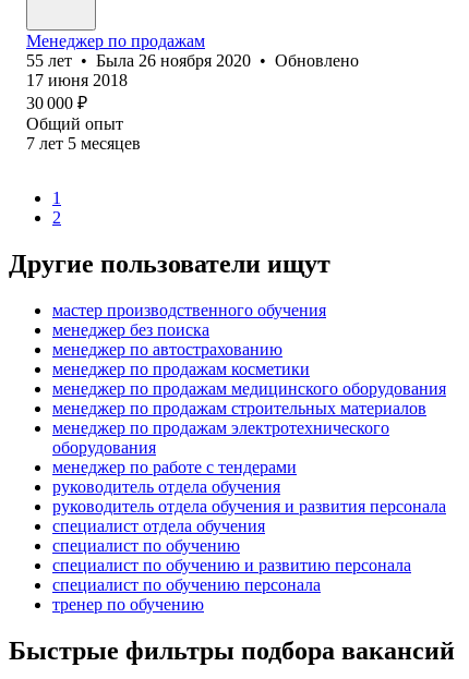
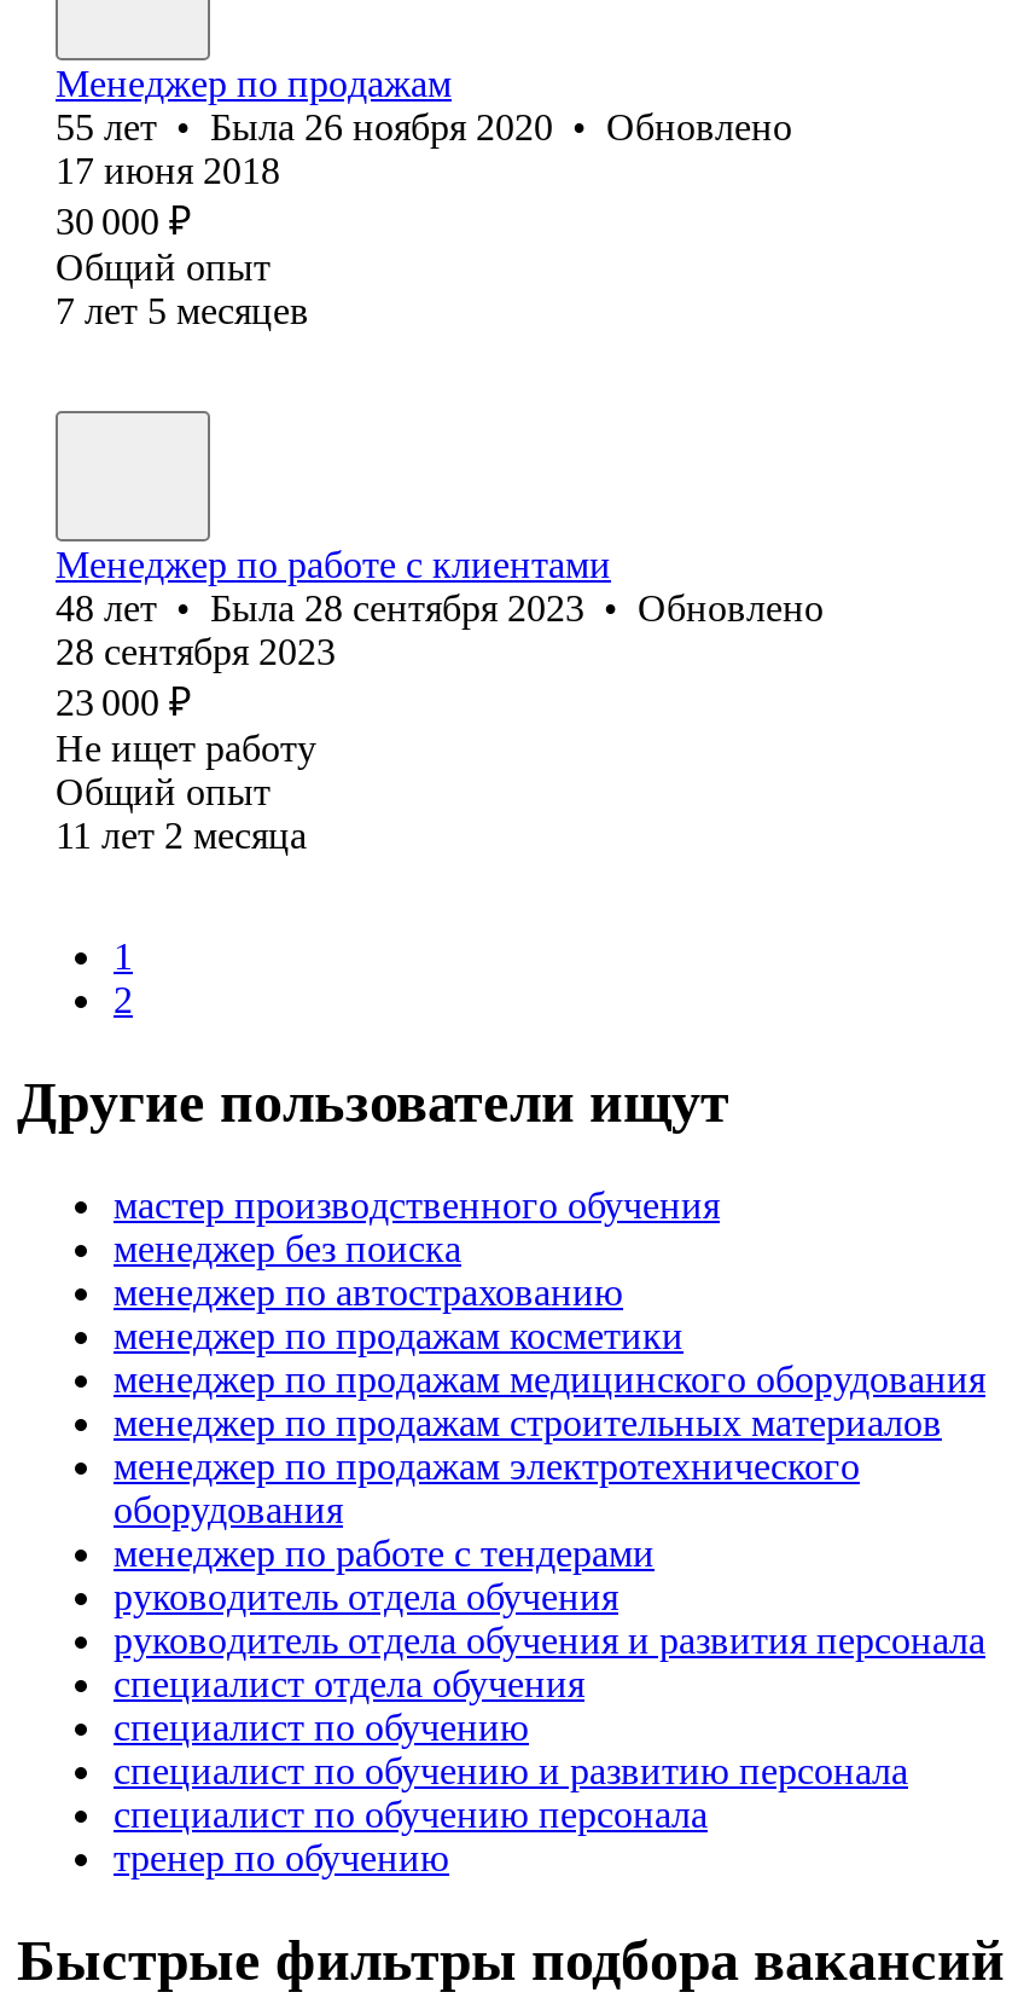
none -> [56,544,824,856] Менеджер по работе с клиентами | 48 лет • Была 28 сентября 2023 • Обновлено | 28 сентября 2023 | 23 000 ₽ | Не ищет работу | Общий опыт | 11 лет 2 месяца

